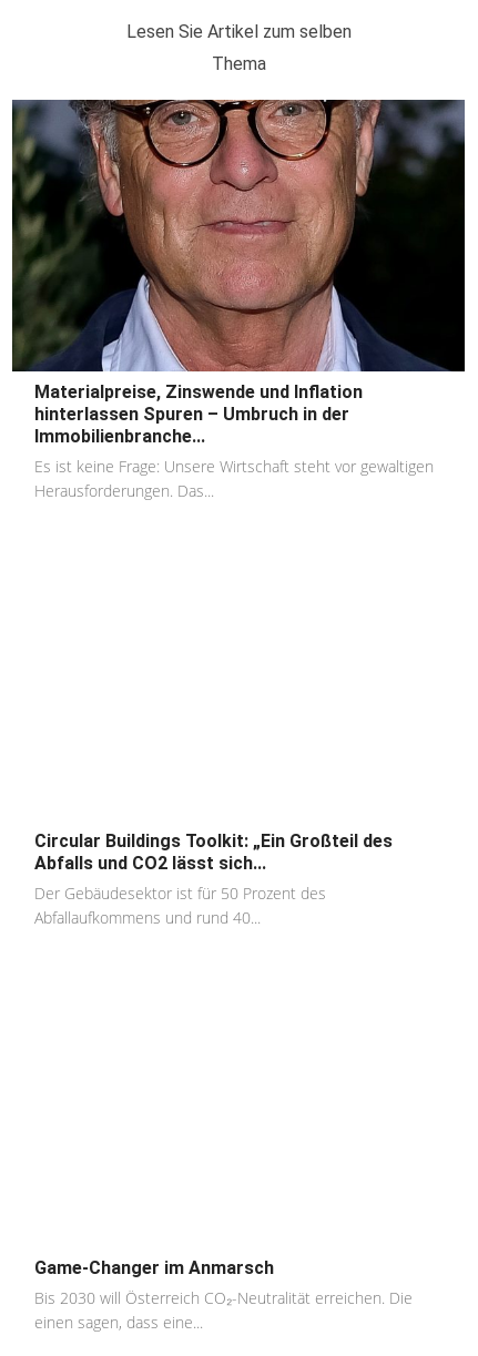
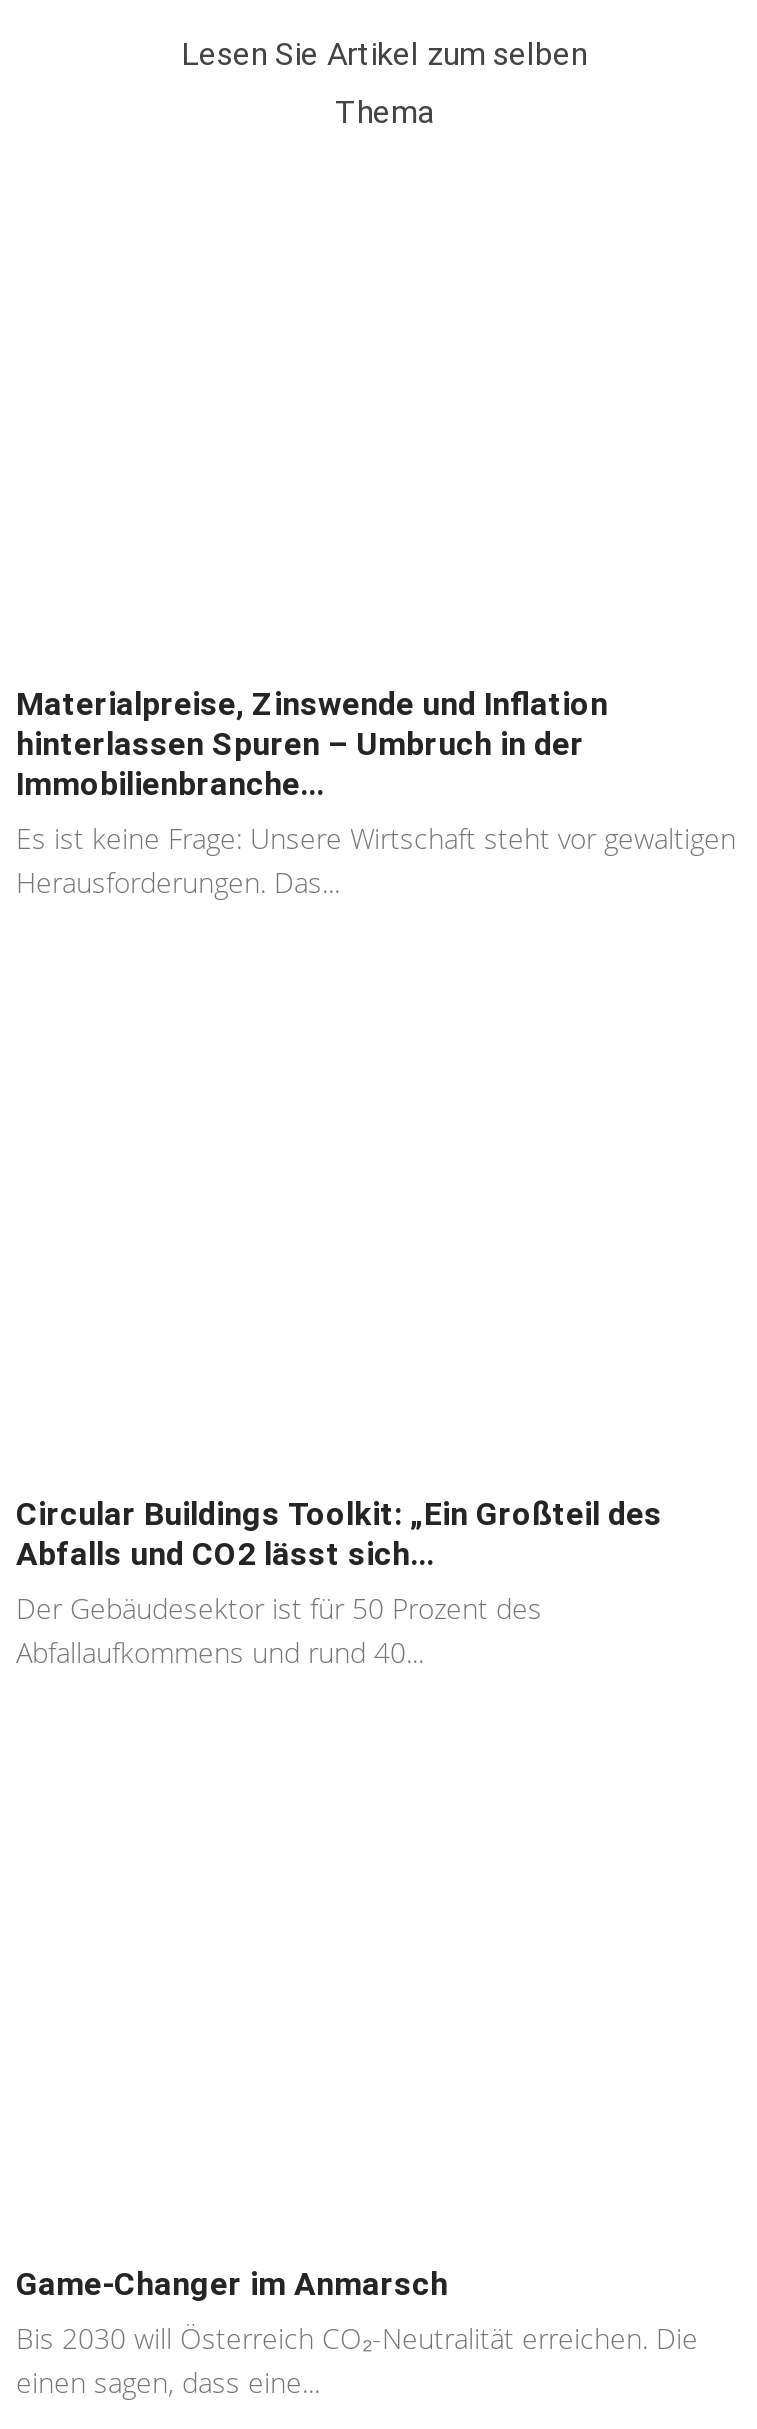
[11,99,466,373] [image] -> none

